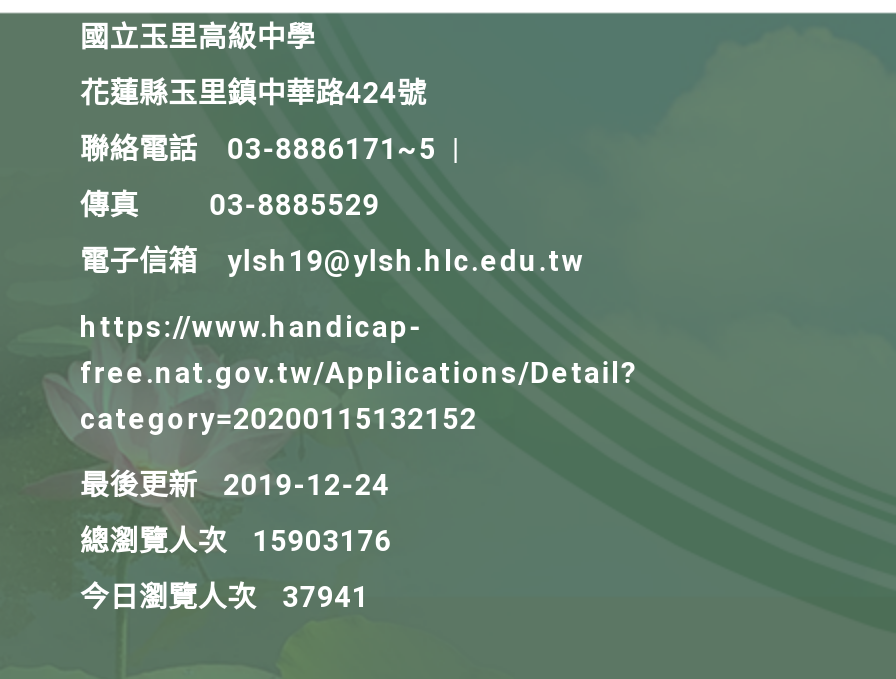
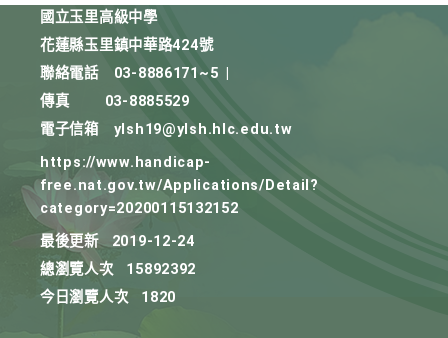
[80,525,392,559] 總瀏覽人次 15903176 -> [40,261,196,278] 總瀏覽人次 15892392
[80,581,369,615] 今日瀏覽人次 37941 -> [40,289,176,306] 今日瀏覽人次 1820

